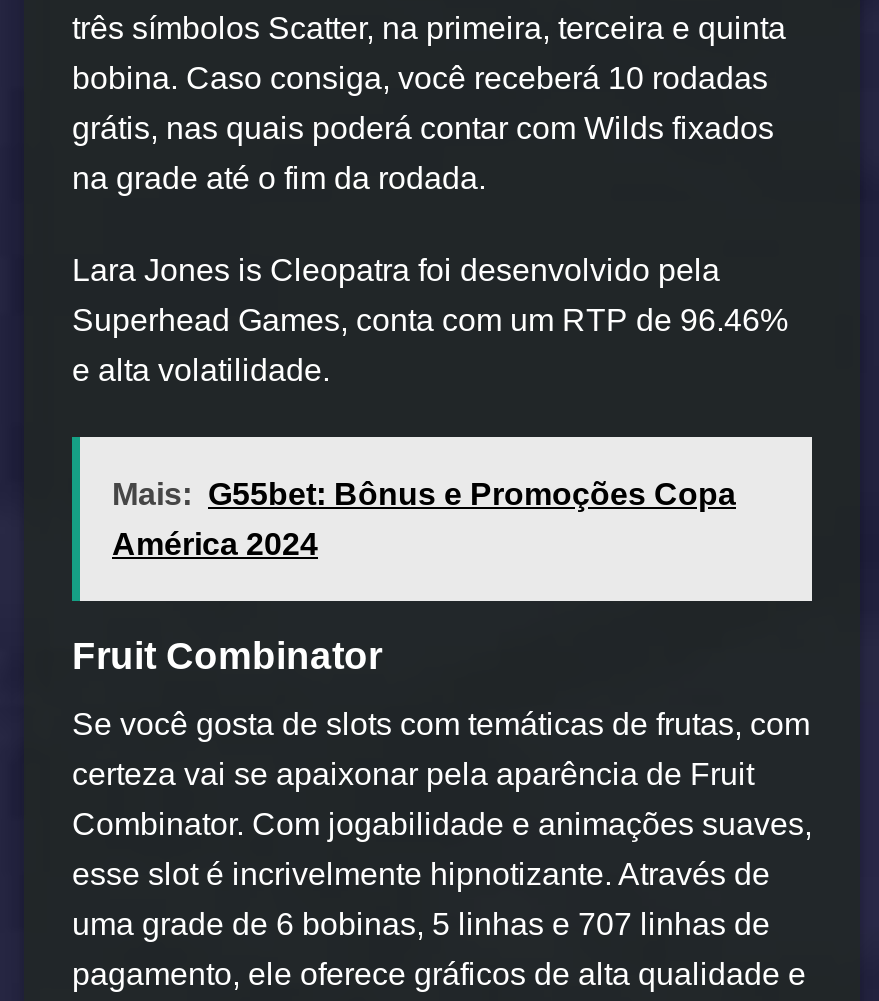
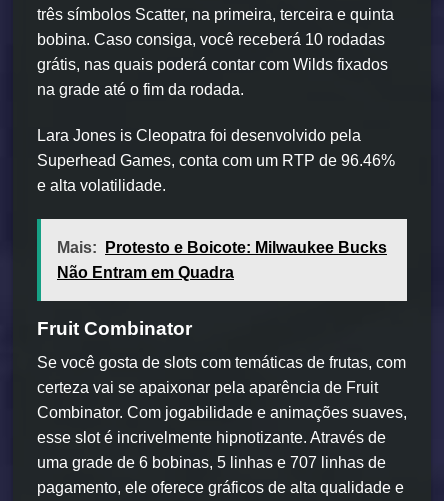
[112,476,736,510] Mais: G55bet: Bônus e Promoções Copa -> [57,238,387,255] Mais: Protesto e Boicote: Milwaukee Bucks
[112,526,318,560] América 2024 -> [57,263,234,280] Não Entram em Quadra

